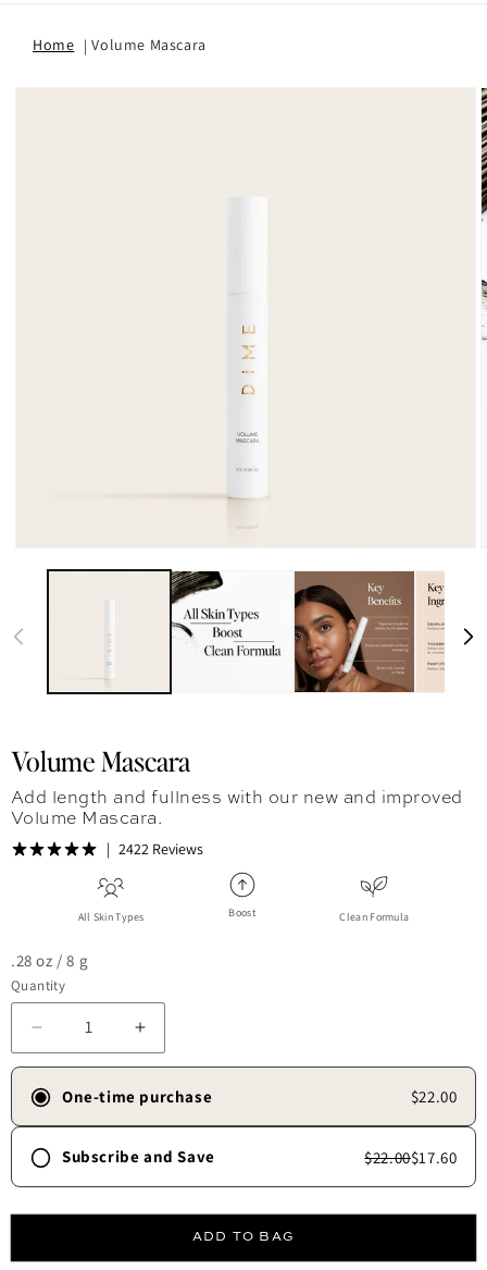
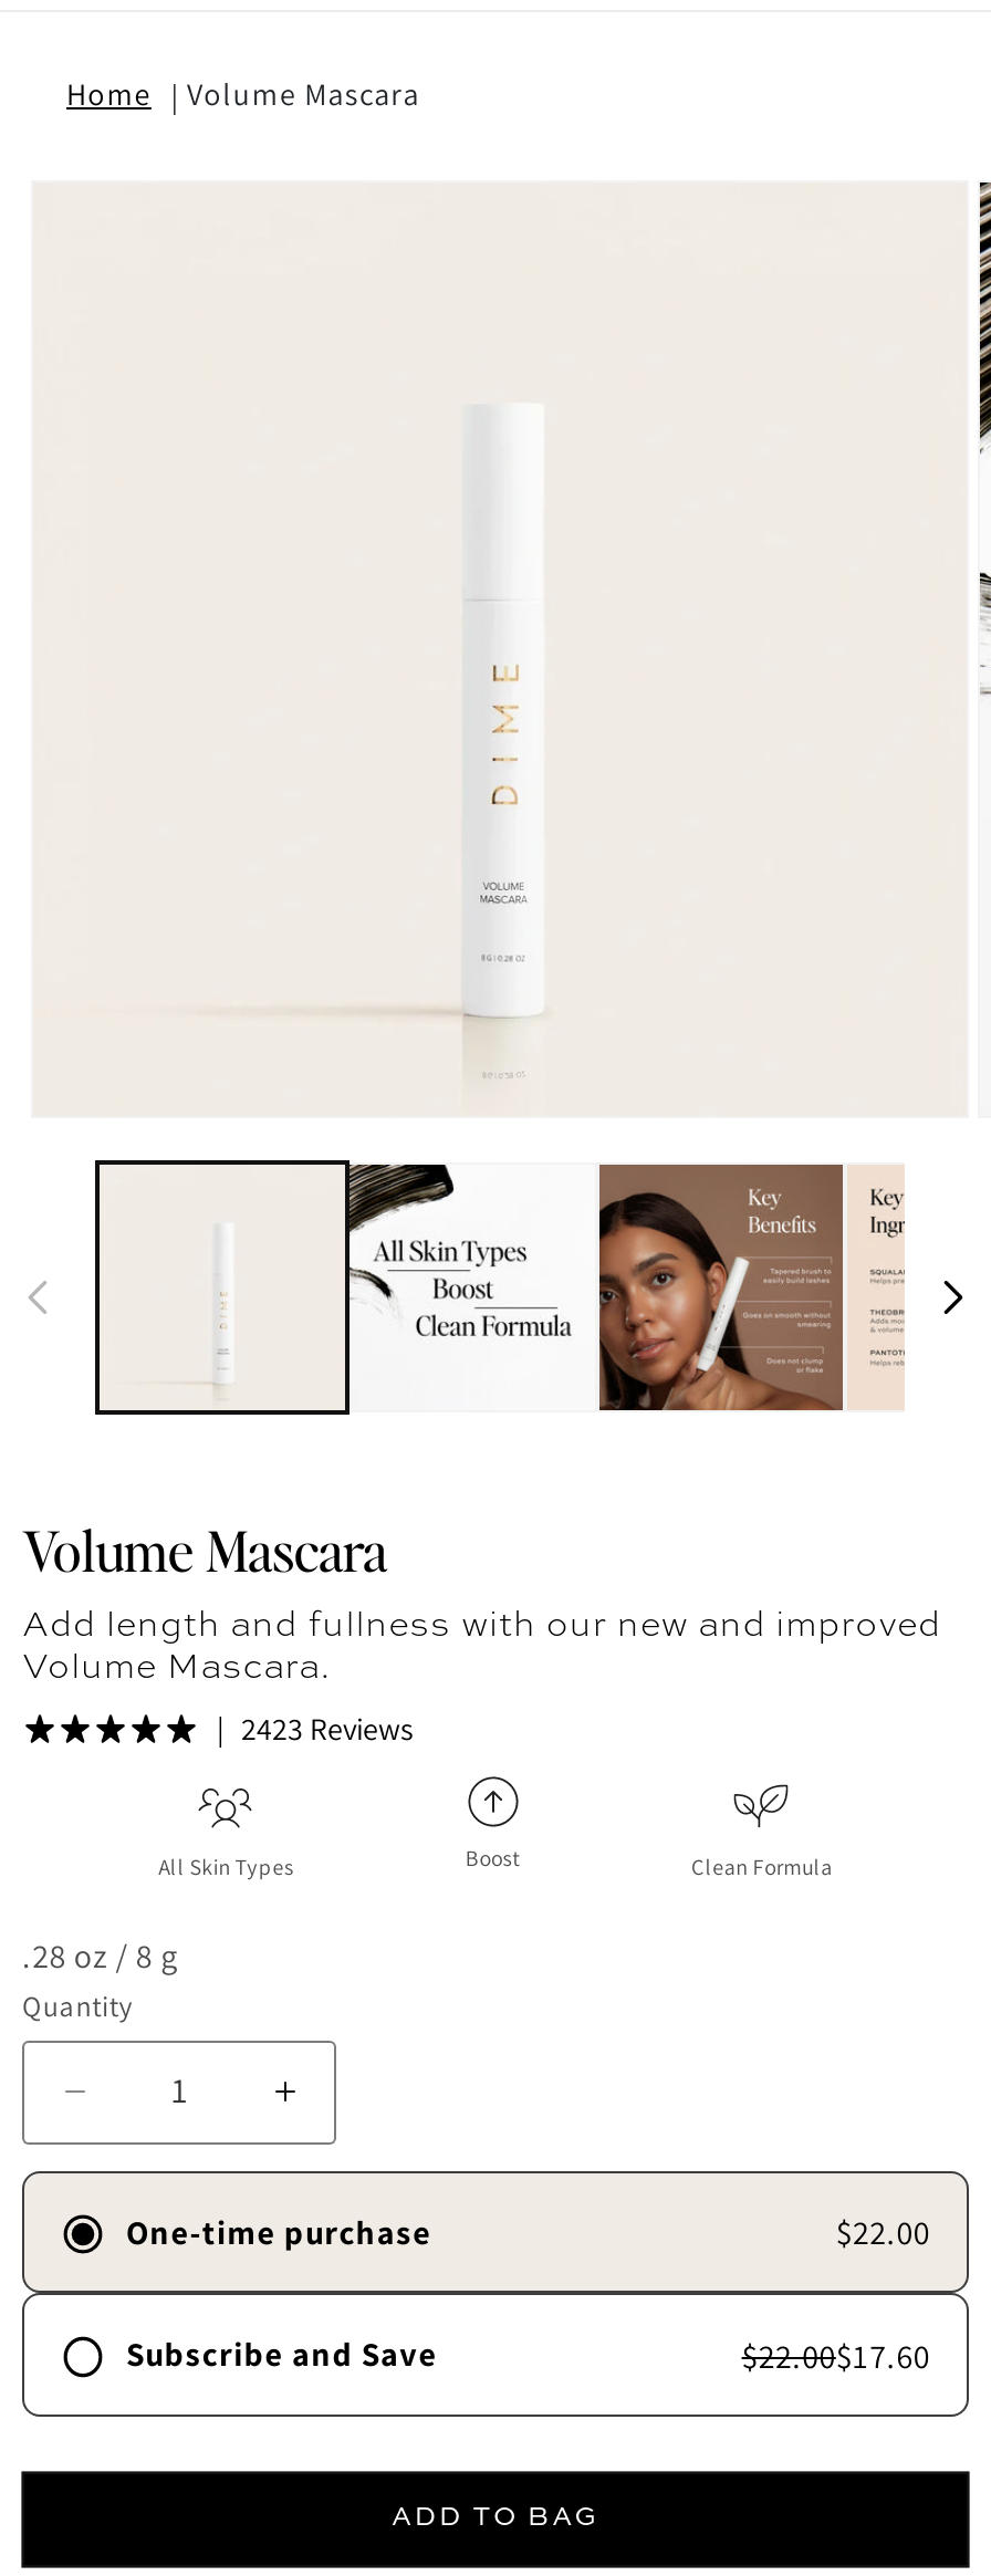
[118,839,203,858] 2422 Reviews -> [241,1708,414,1748] 2423 Reviews

